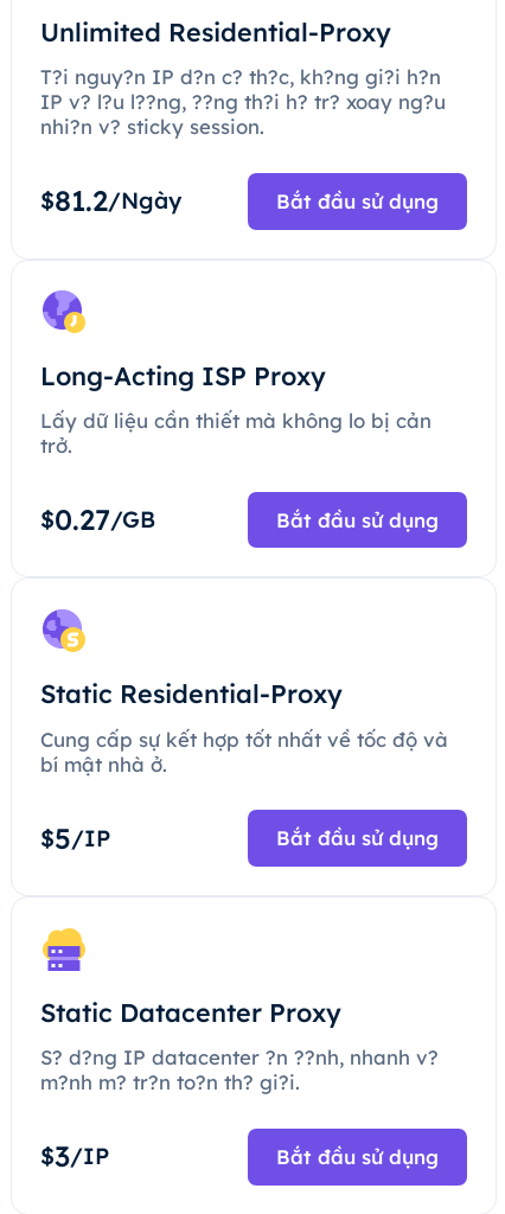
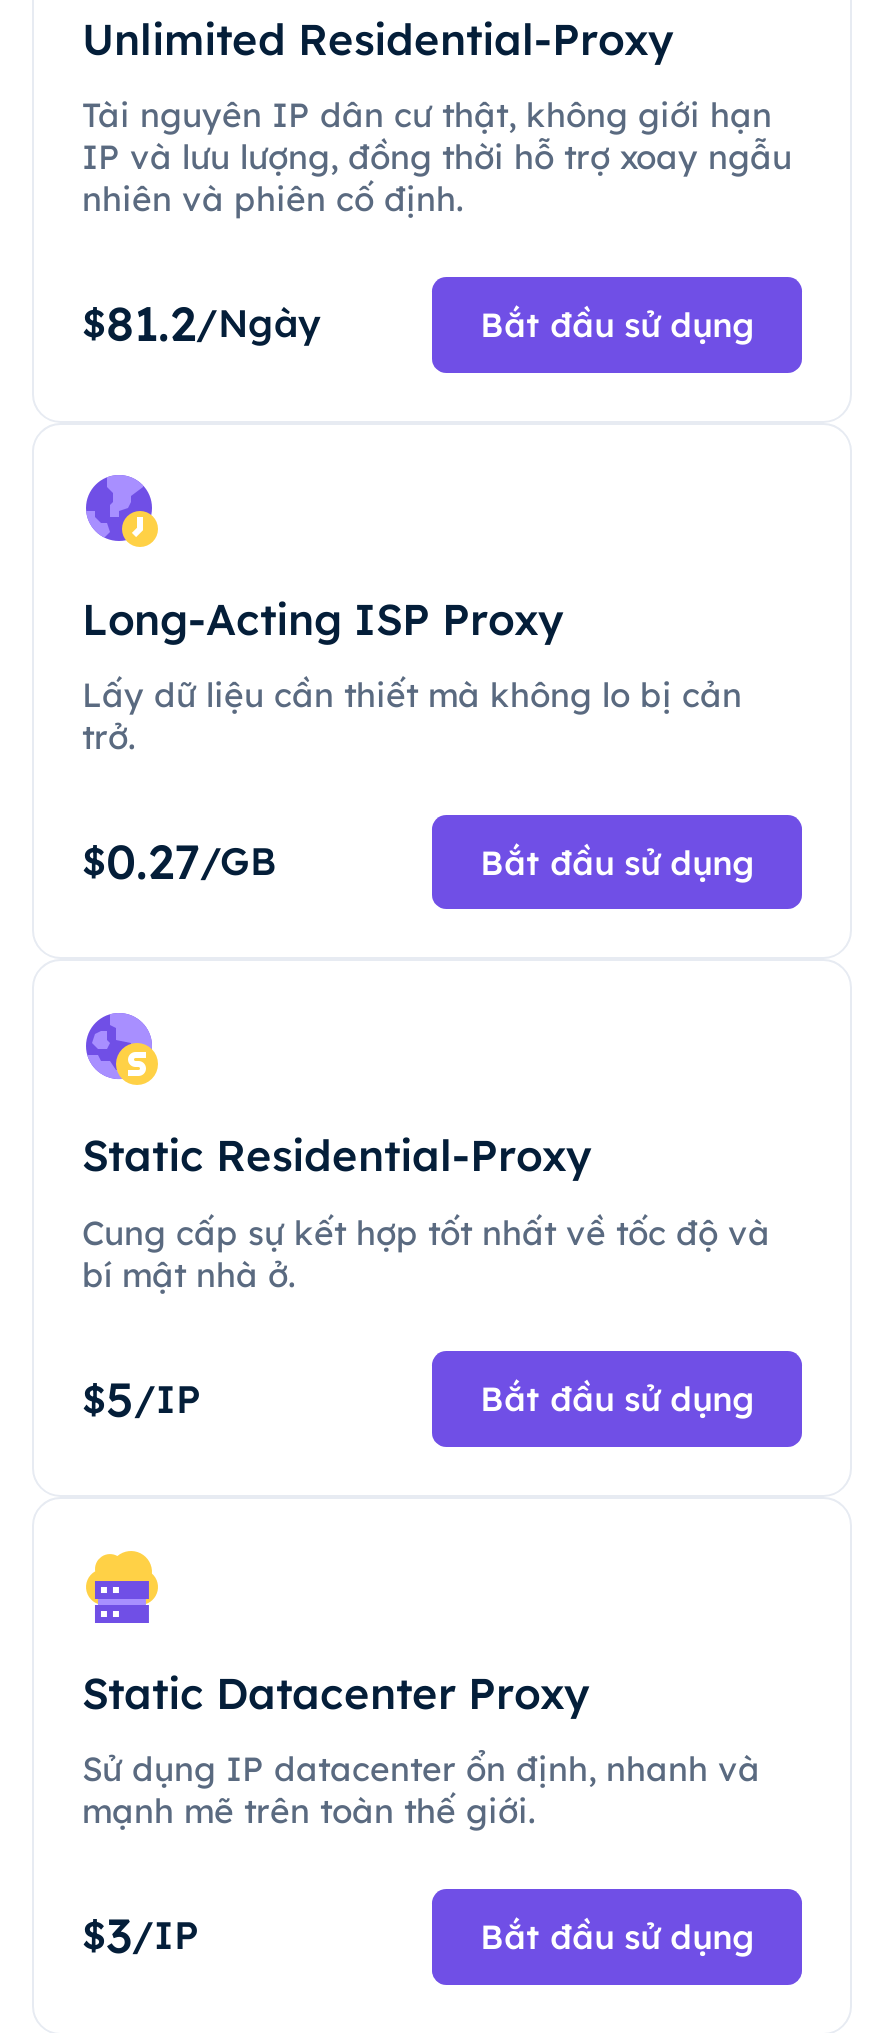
[40,64,446,139] T?i nguy?n IP d?n c? th?c, kh?ng gi?i h?n | IP v? l?u l??ng, ??ng th?i h? tr? xoay ng?u | nhi?n v? sticky session. -> [82,93,792,219] Tài nguyên IP dân cư thật, không giới hạn | IP và lưu lượng, đồng thời hỗ trợ xoay ngẫu | nhiên và phiên cố định.
[40,1045,439,1094] S? d?ng IP datacenter ?n ??nh, nhanh v? | m?nh m? tr?n to?n th? gi?i. -> [82,1747,760,1831] Sử dụng IP datacenter ổn định, nhanh và | mạnh mẽ trên toàn thế giới.

